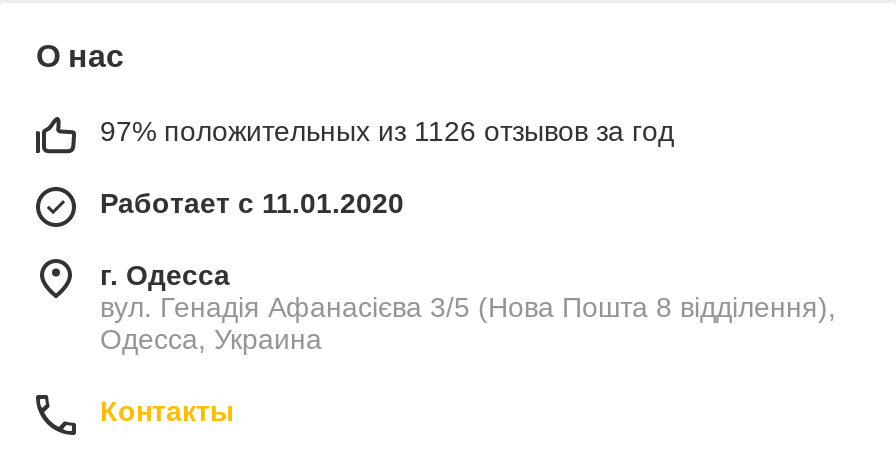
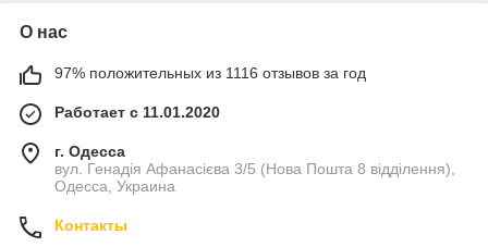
[100,116,674,148] 97% положительных из 1126 отзывов за год -> [54,65,366,82] 97% положительных из 1116 отзывов за год

